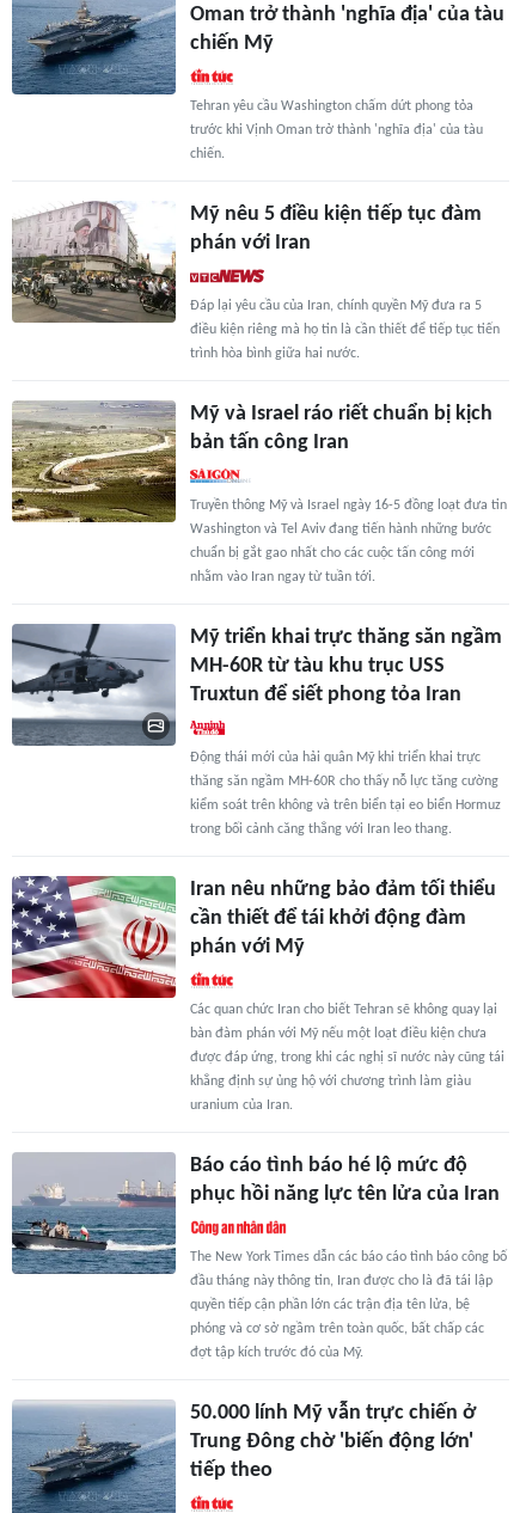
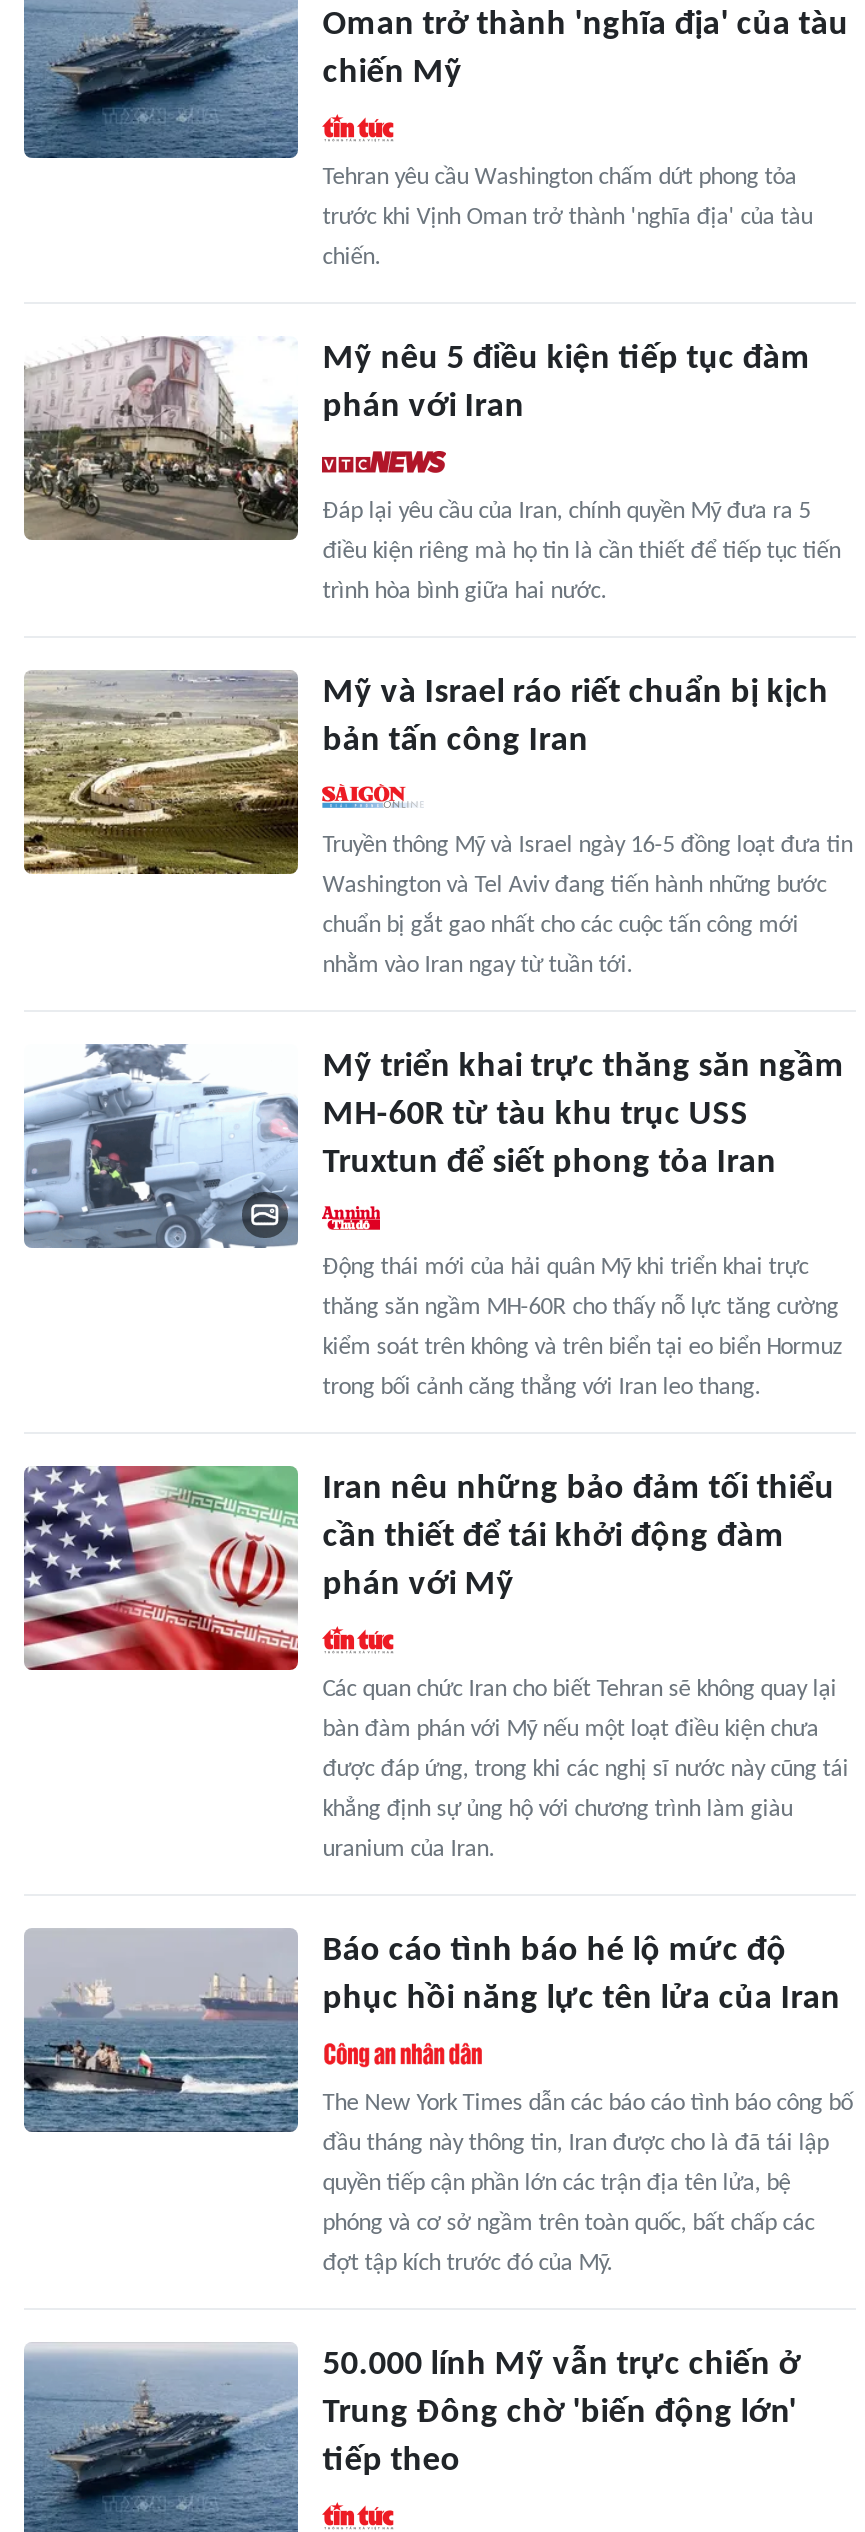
[11,623,176,747] [image] -> [22,1044,298,1248] [image]

